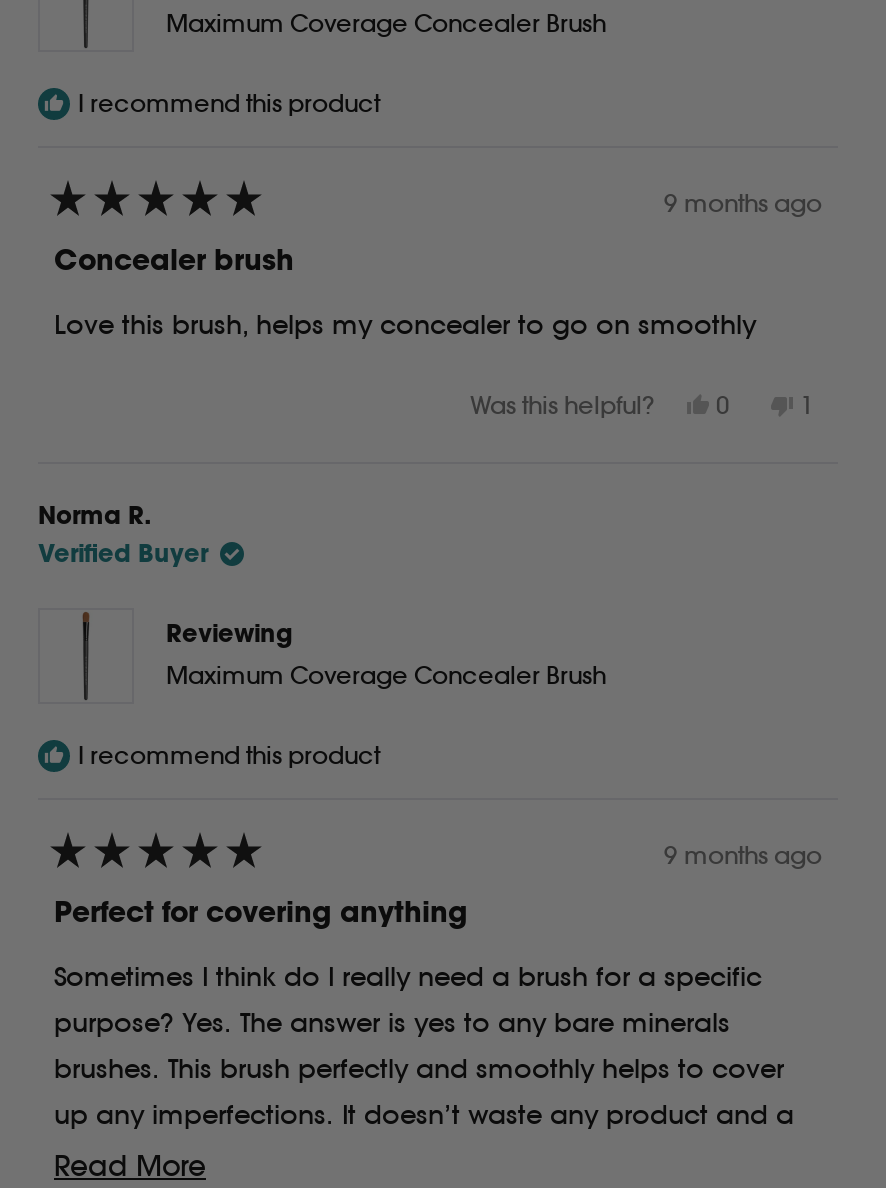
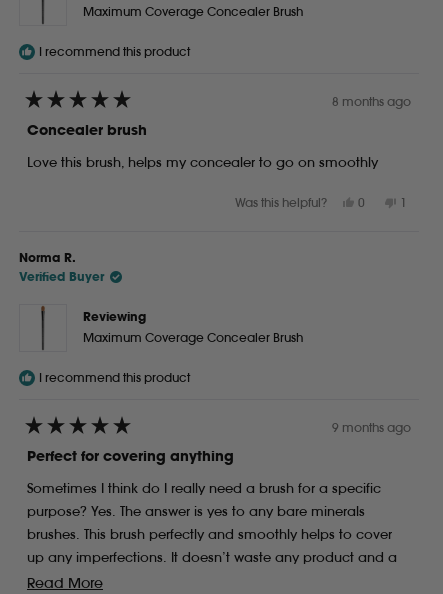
[664,189,822,219] 9 months ago -> [332,94,411,109] 8 months ago

